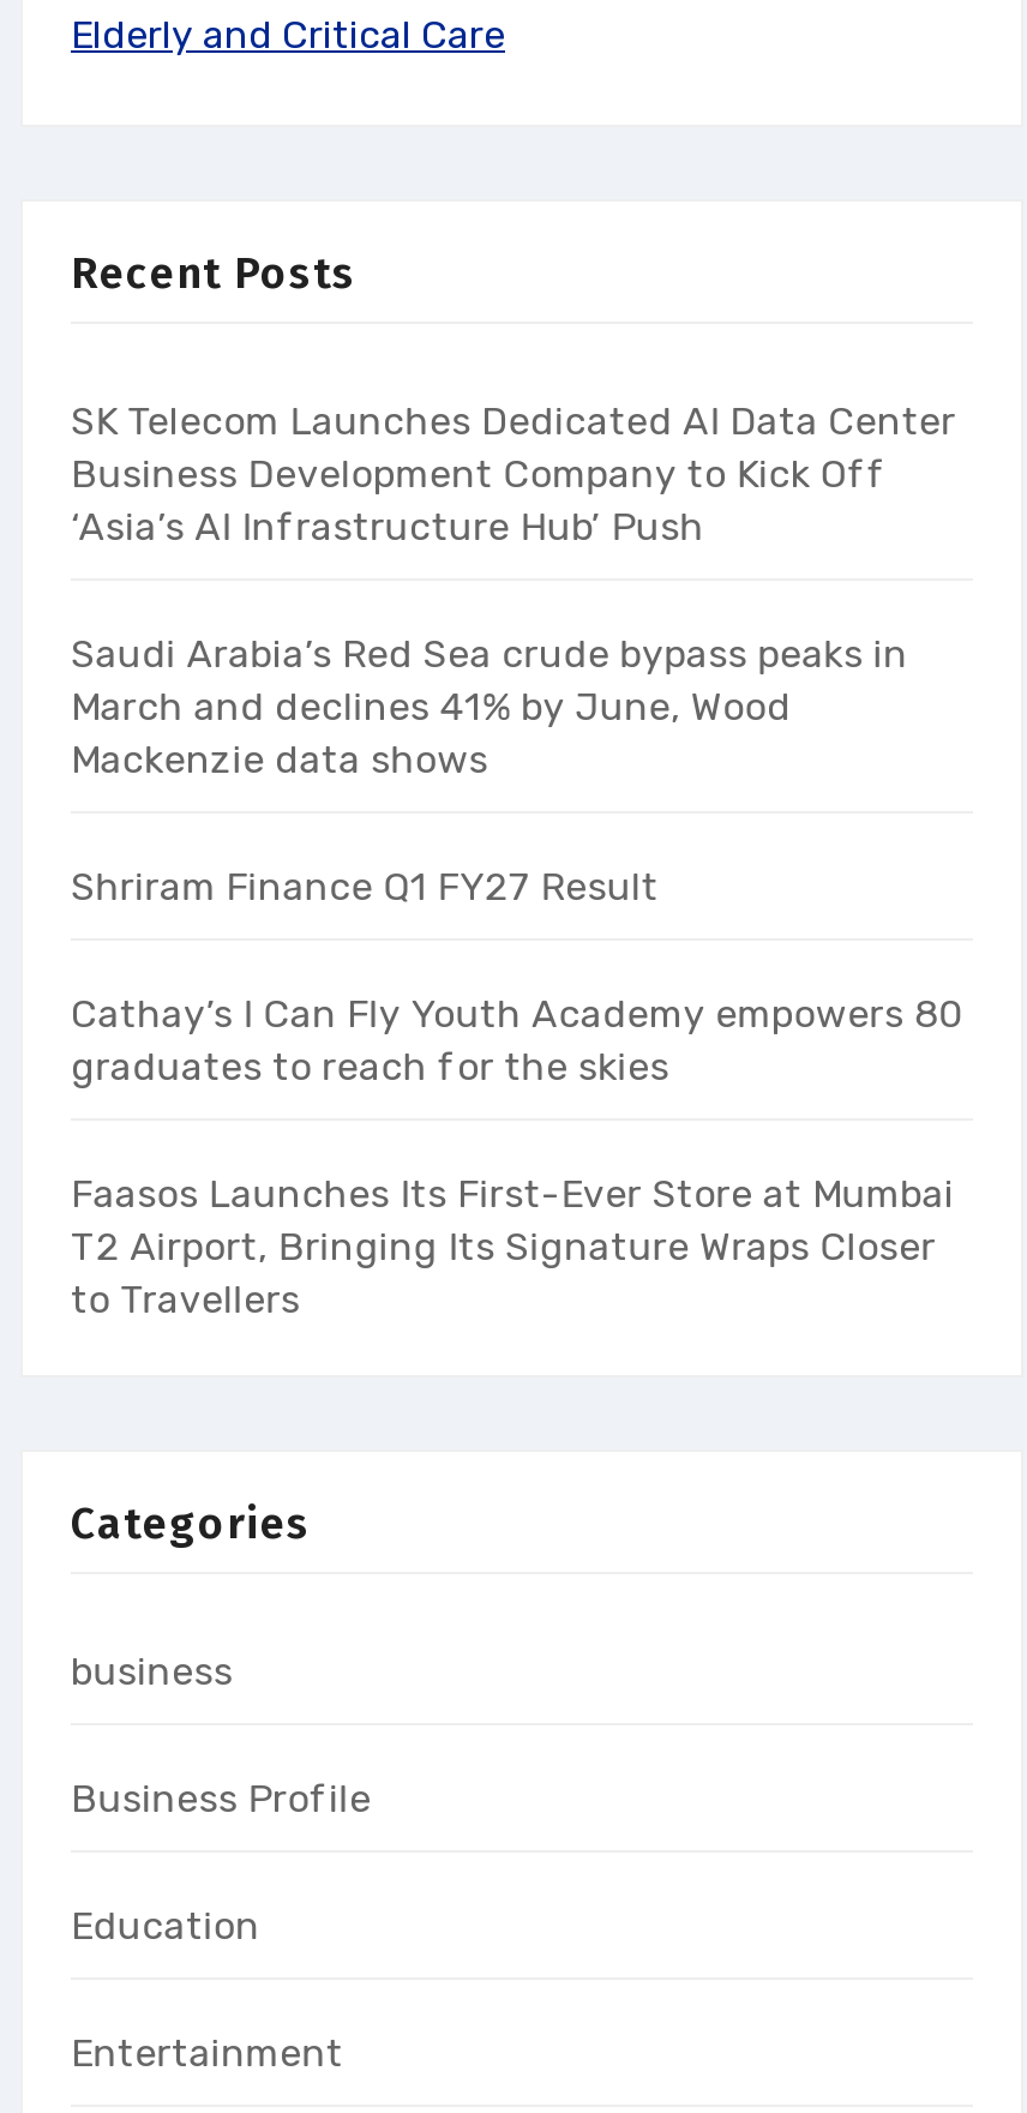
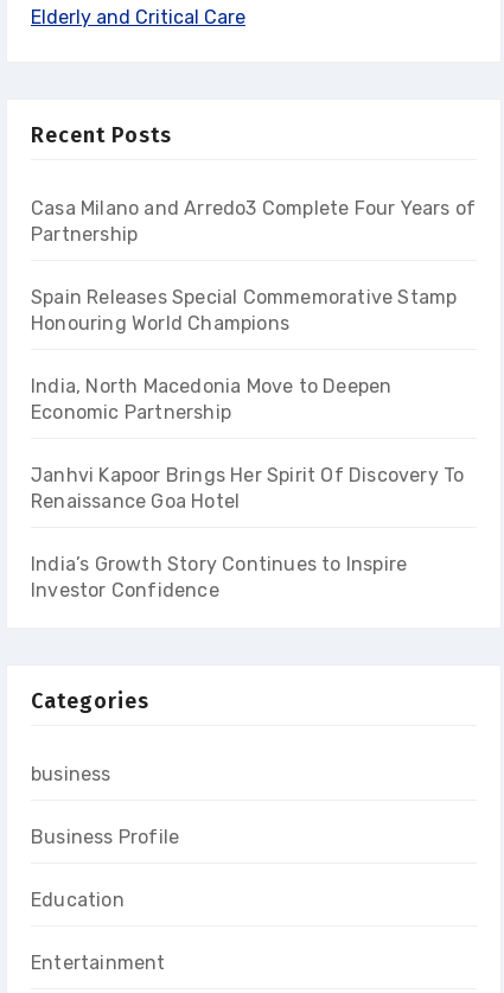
[71,397,956,548] SK Telecom Launches Dedicated AI Data Center | Business Development Company to Kick Off | ‘Asia’s AI Infrastructure Hub’ Push -> [31,196,476,245] Casa Milano and Arredo3 Complete Four Years of | Partnership
[71,630,908,781] Saudi Arabia’s Red Sea crude bypass peaks in | March and declines 41% by June, Wood | Mackenzie data shows -> [31,285,457,334] Spain Releases Special Commemorative Stamp | Honouring World Champions
[71,863,659,908] Shriram Finance Q1 FY27 Result -> [31,374,392,423] India, North Macedonia Move to Deepen | Economic Partnership
[71,990,963,1088] Cathay’s I Can Fly Youth Academy empowers 80 | graduates to reach for the skies -> [31,463,464,512] Janhvi Kapoor Brings Her Spirit Of Discovery To | Renaissance Goa Hotel
[71,1170,954,1321] Faasos Launches Its First-Ever Store at Mumbai | T2 Airport, Bringing Its Signature Wraps Closer | to Travellers -> [31,552,407,601] India’s Growth Story Continues to Inspire | Investor Confidence

